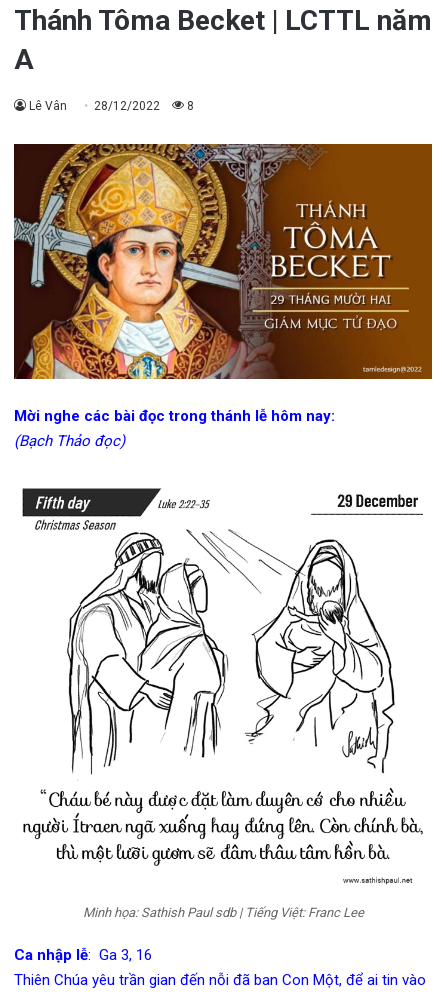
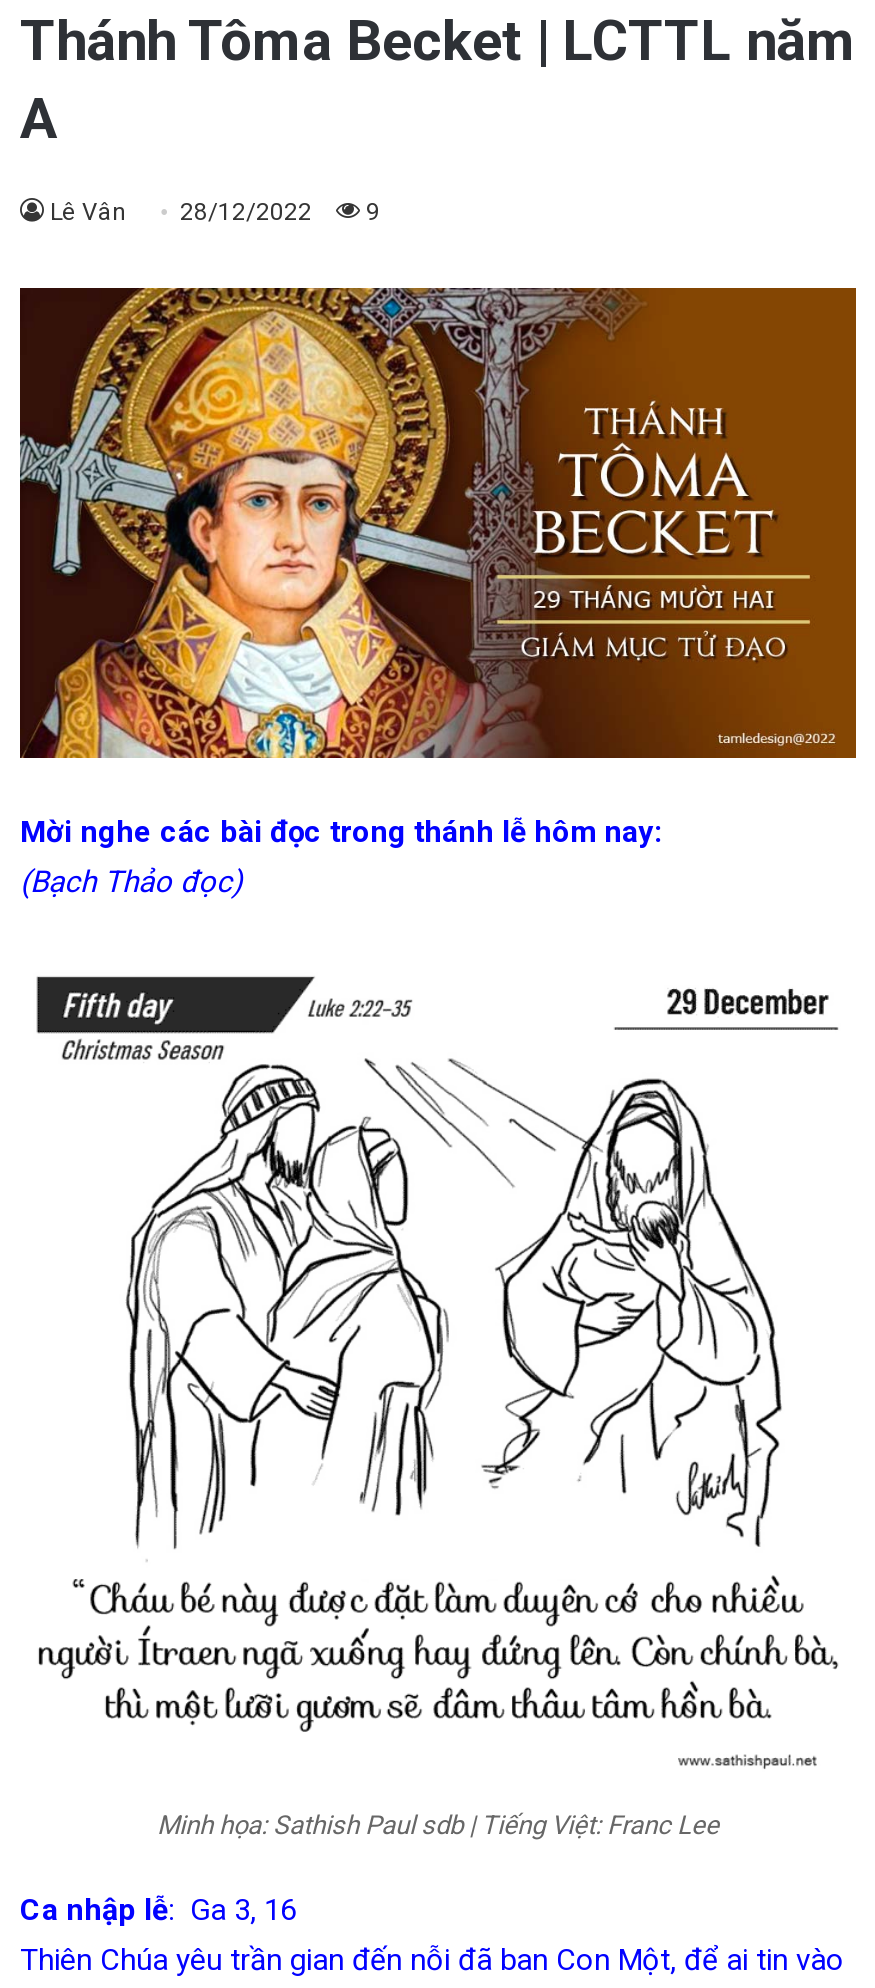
[29,99,194,113] Lê Vân 28/12/2022 8 -> [50,198,380,226] Lê Vân 28/12/2022 9

